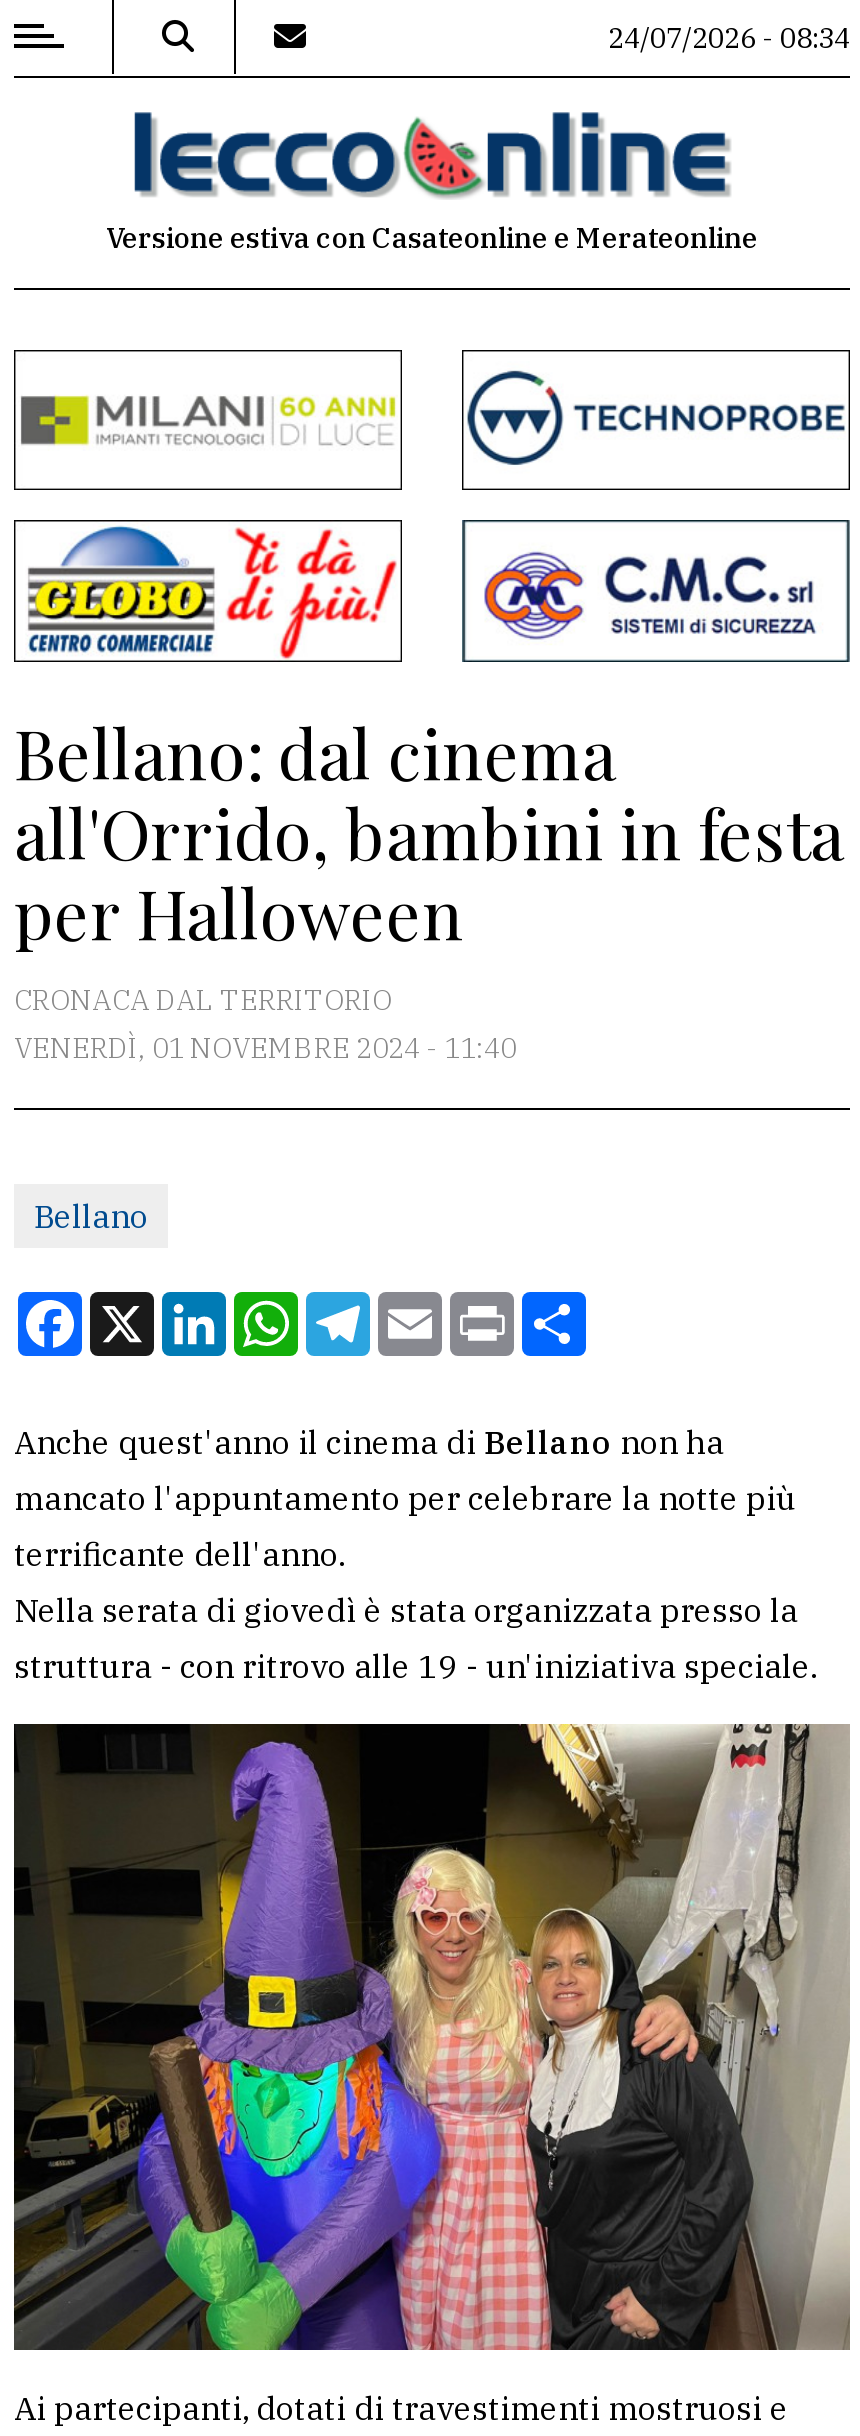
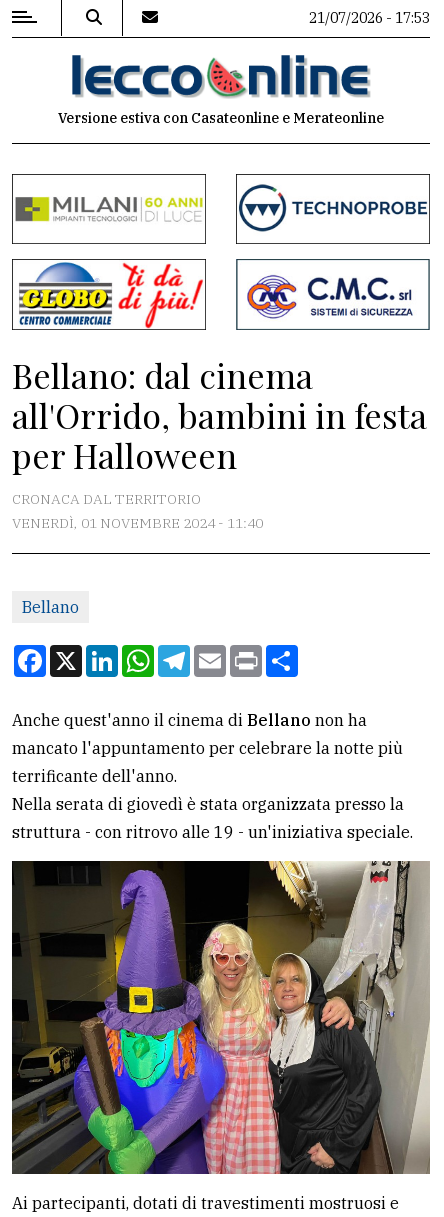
[608,20,850,56] 24/07/2026 - 08:34 -> [309,9,430,27] 21/07/2026 - 17:53

